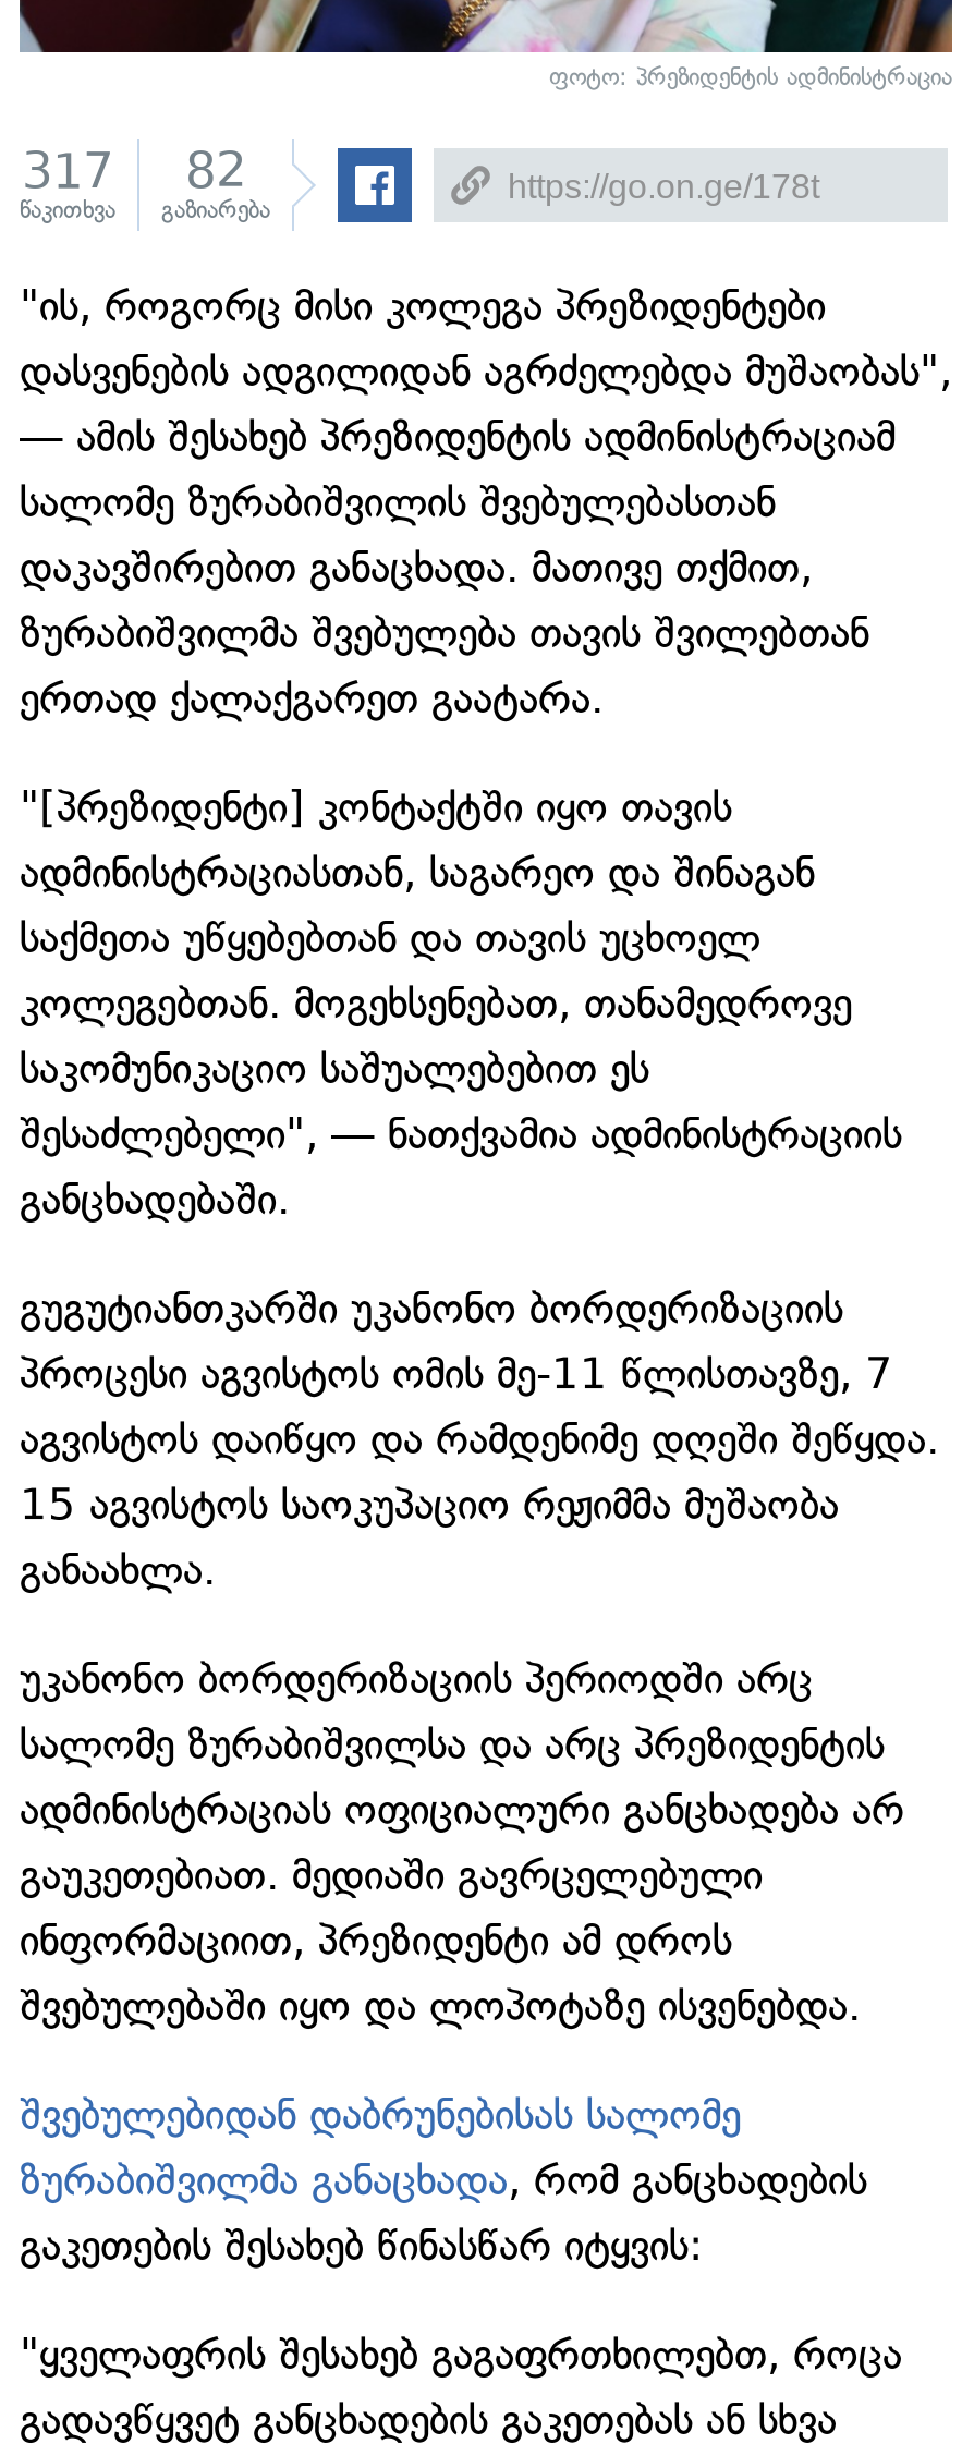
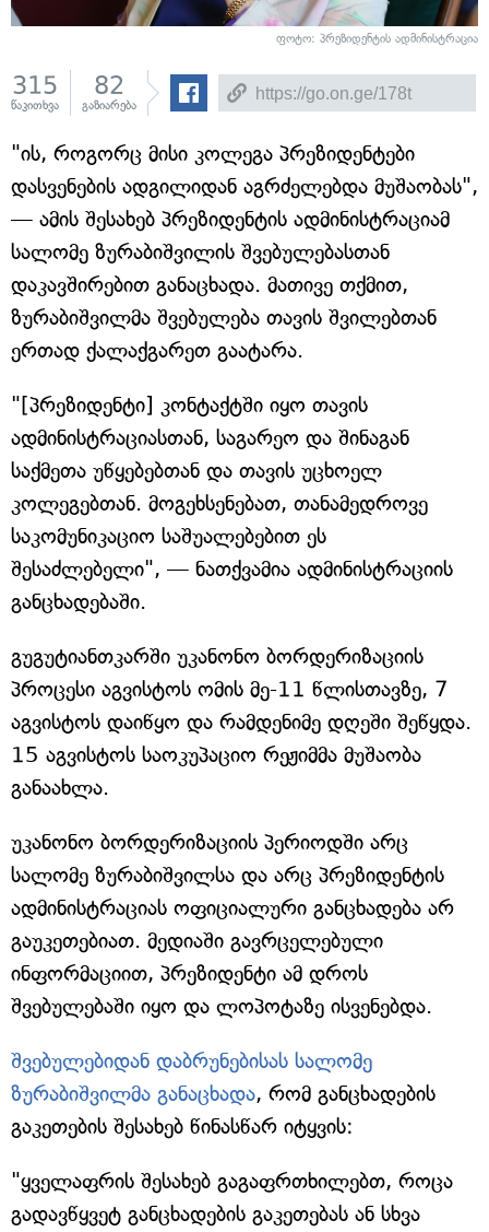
[22,142,246,200] 317 82 -> [12,71,124,101] 315 82

